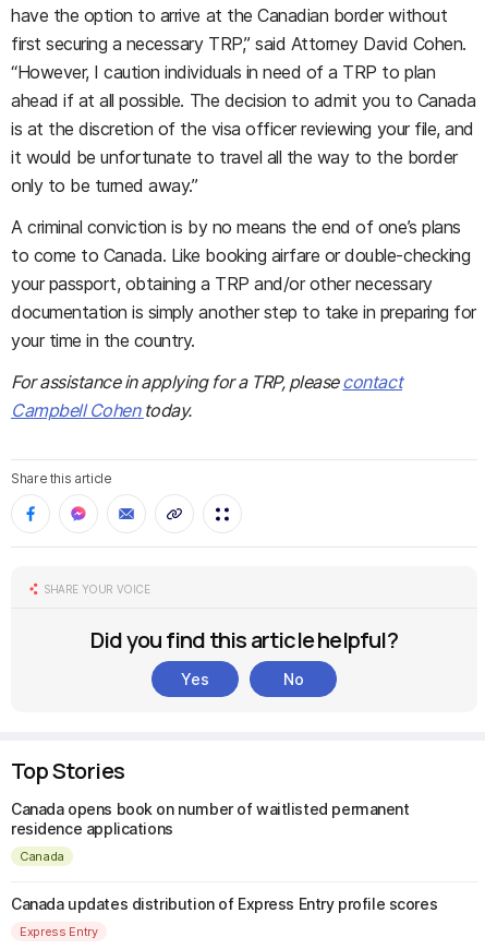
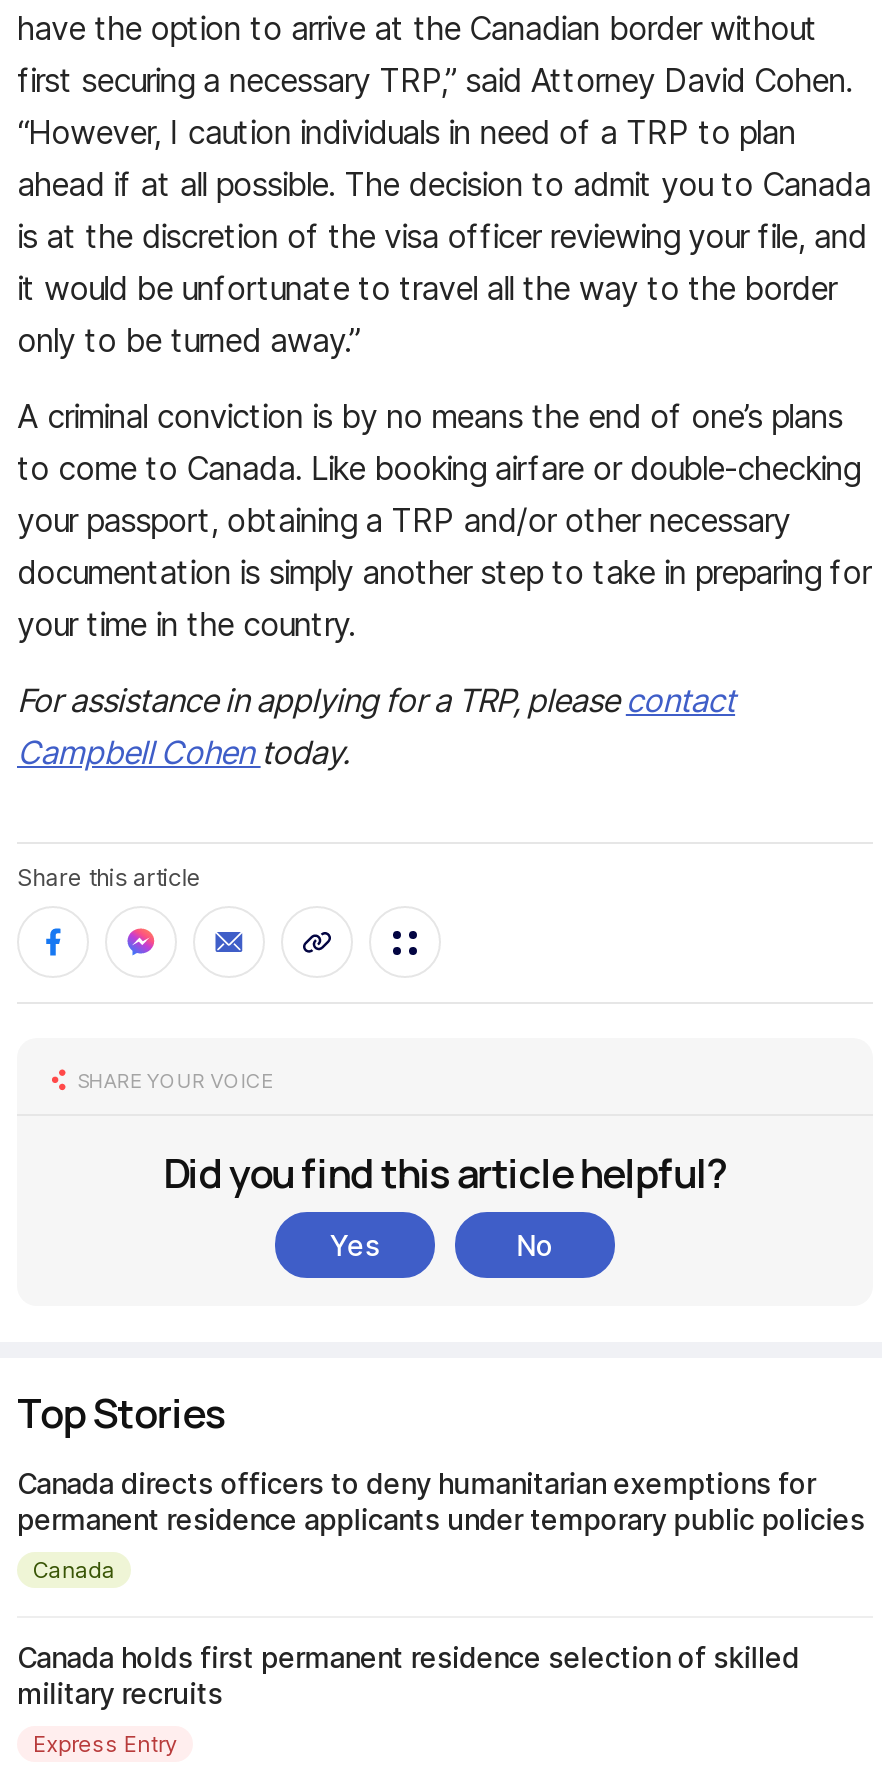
[11,800,409,838] Canada opens book on number of waitlisted permanent | residence applications -> [17,1466,865,1536] Canada directs officers to deny humanitarian exemptions for | permanent residence applicants under temporary public policies
[11,894,437,913] Canada updates distribution of Express Entry profile scores -> [17,1640,799,1710] Canada holds first permanent residence selection of skilled | military recruits

